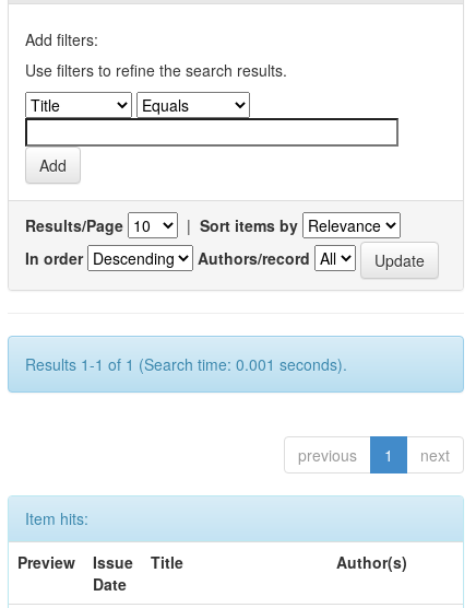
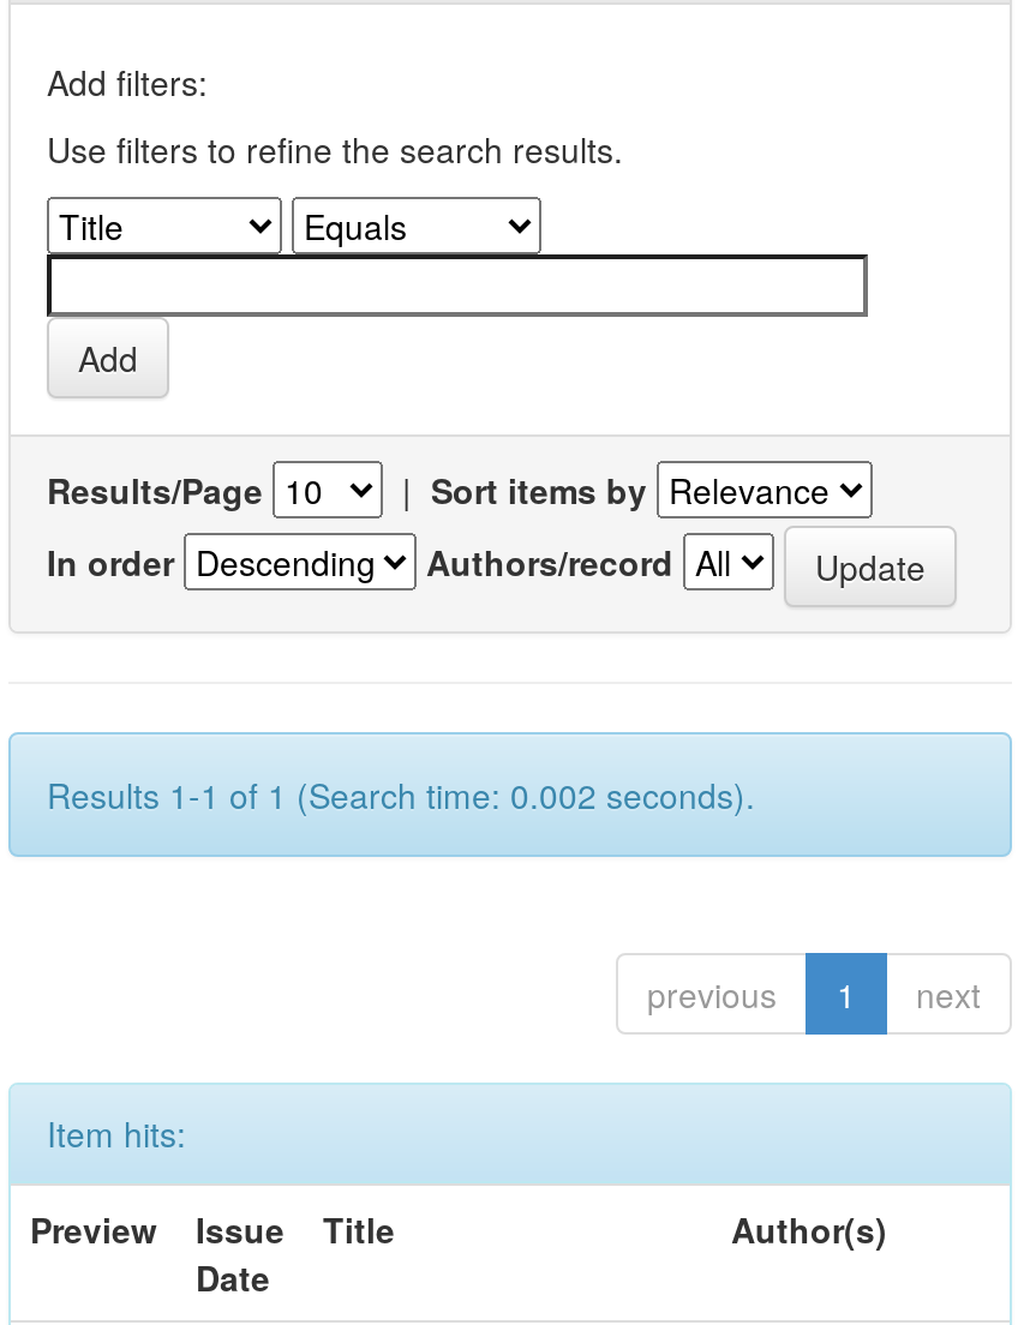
[25,353,347,375] Results 1-1 of 1 (Search time: 0.001 seconds). -> [47,771,755,819] Results 1-1 of 1 (Search time: 0.002 seconds).

